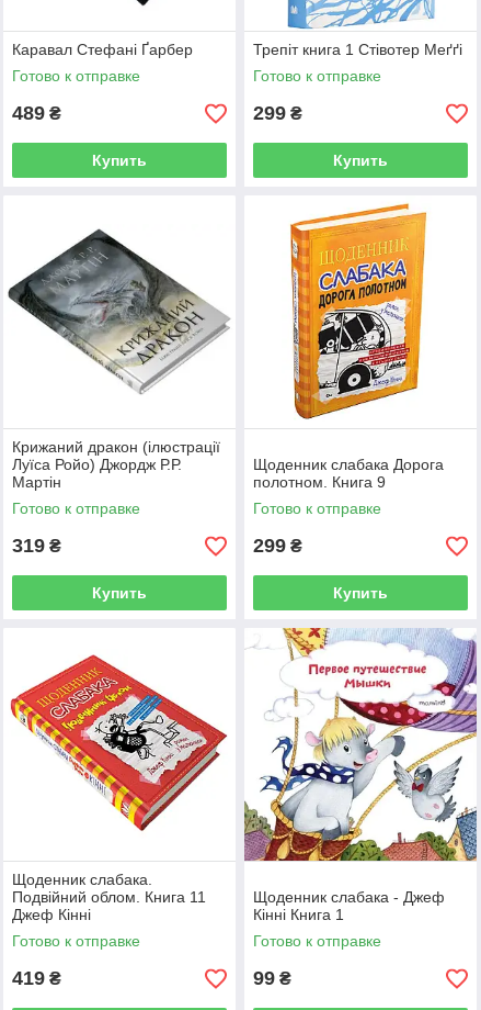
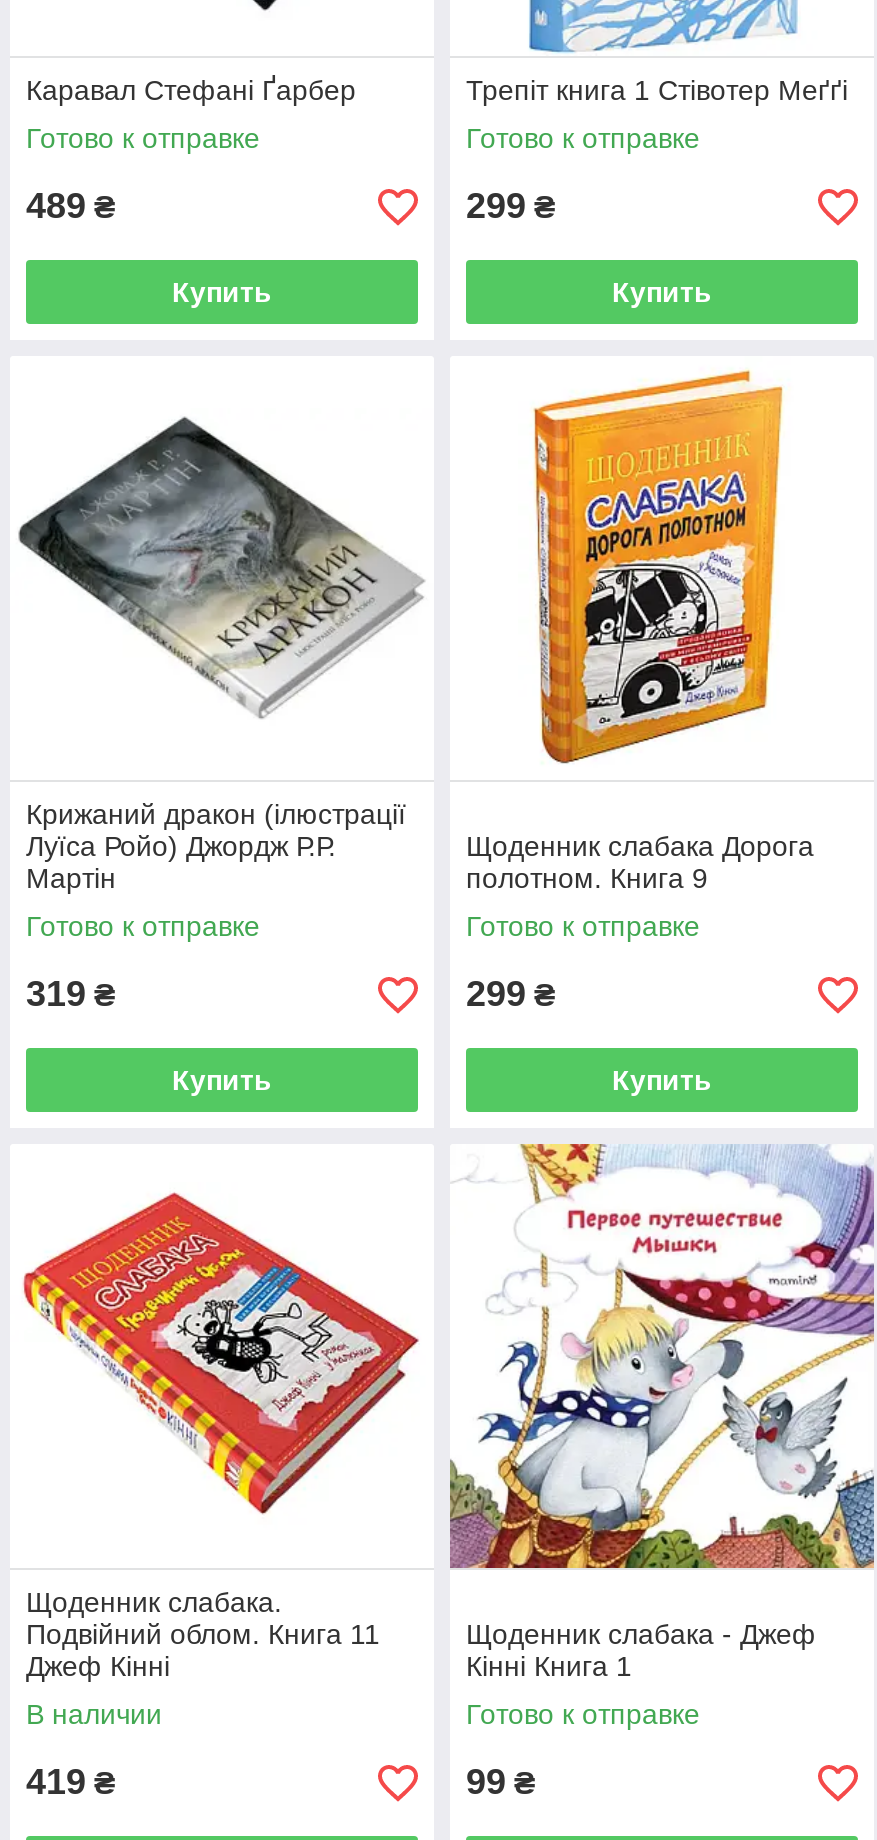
[12,932,140,950] Готово к отправке -> [26,1698,162,1730] В наличии

